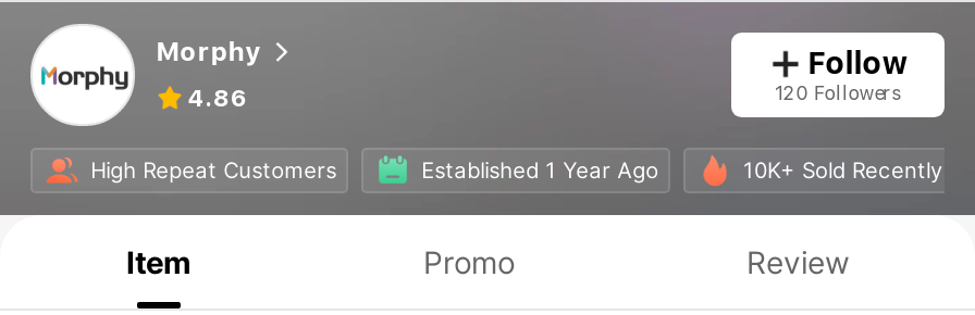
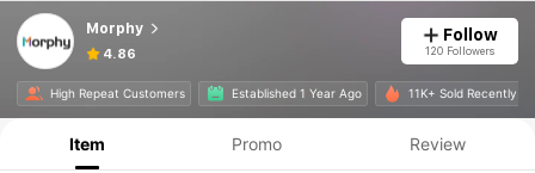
[743,157,943,183] 10K+ Sold Recently -> [408,86,516,100] 11K+ Sold Recently

